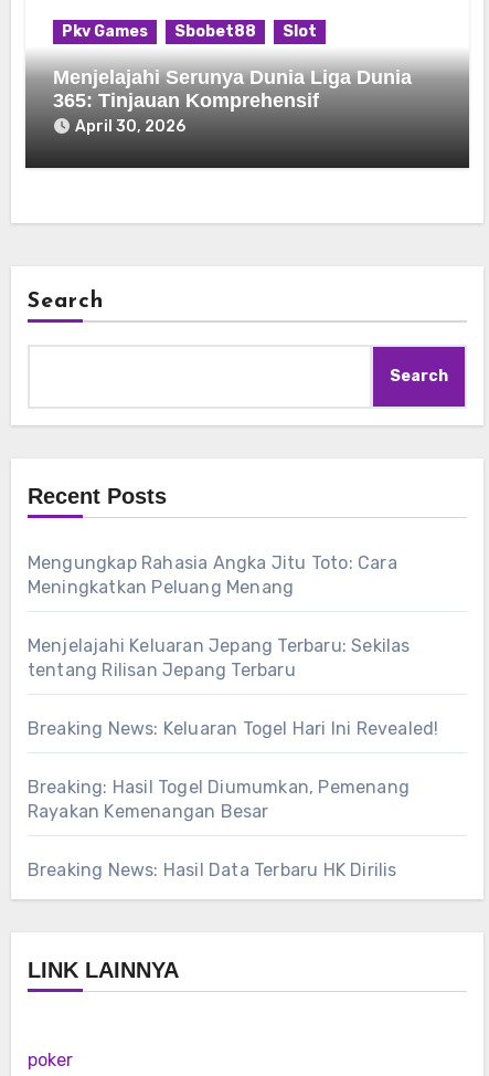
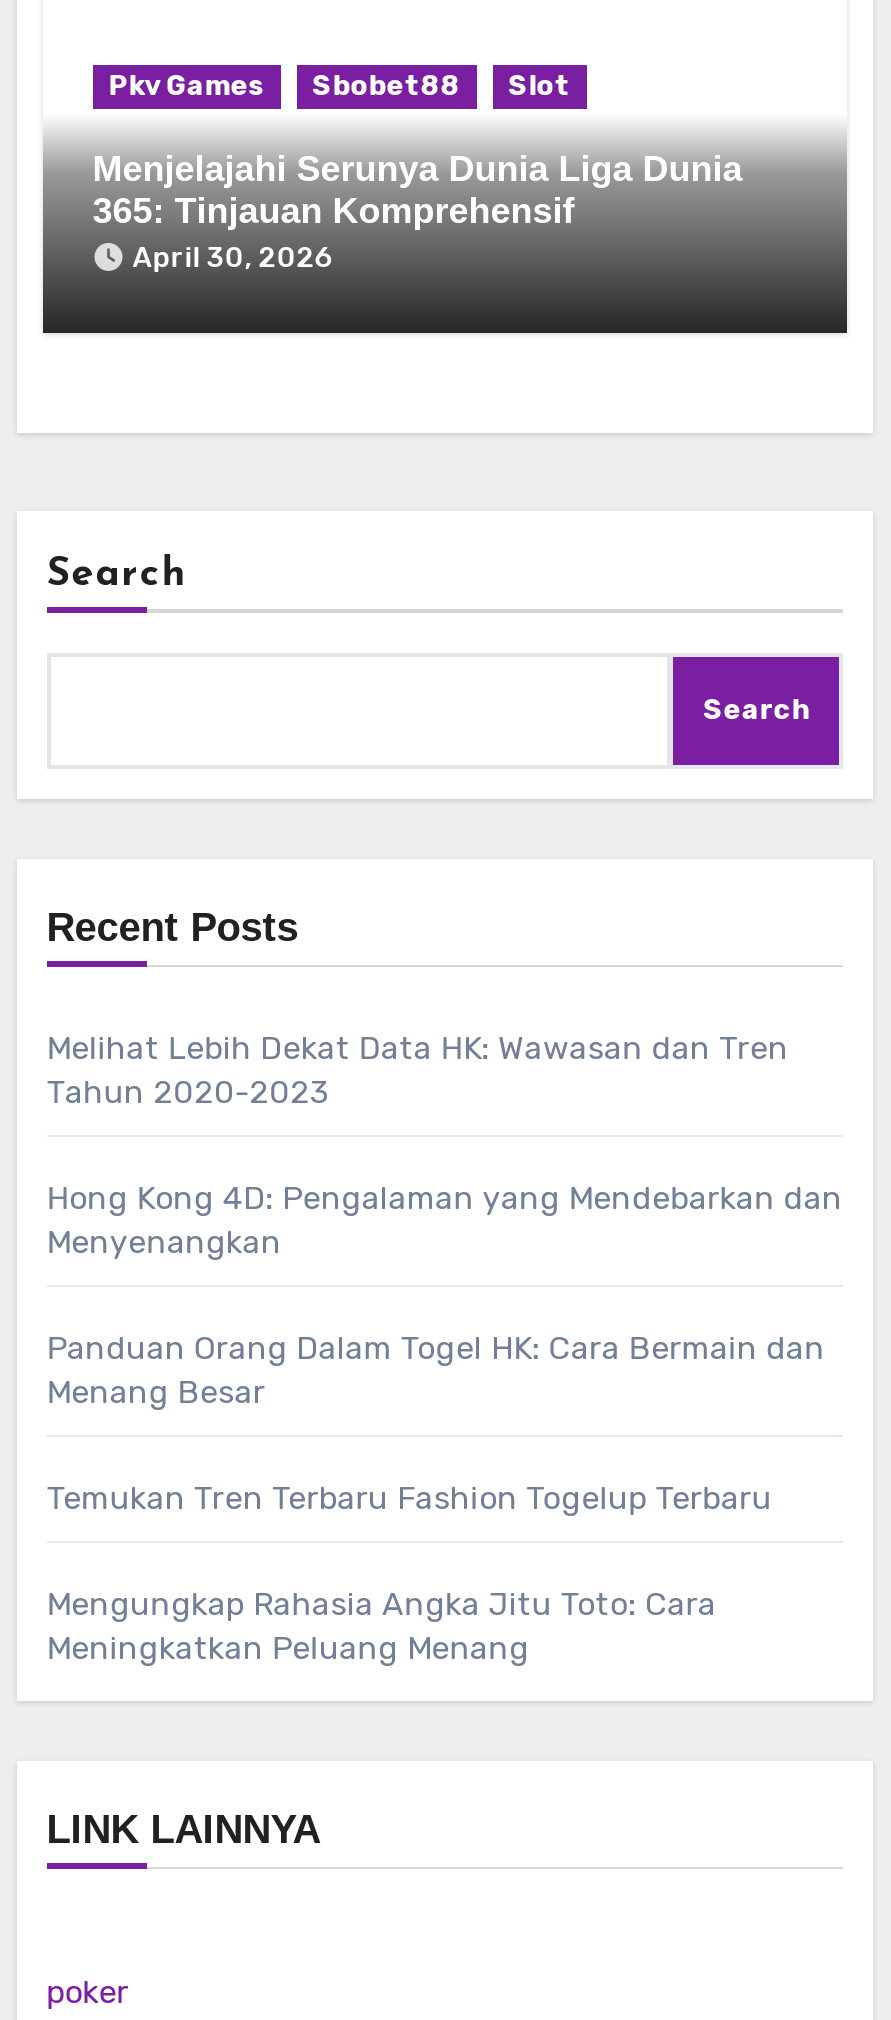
none -> [47,1029,843,1517] Melihat Lebih Dekat Data HK: Wawasan dan Tren | Tahun 2020-2023 | Hong Kong 4D: Pengalaman yang Mendebarkan dan | Menyenangkan | Panduan Orang Dalam Togel HK: Cara Bermain dan | Menang Besar | Temukan Tren Terbaru Fashion Togelup Terbaru
moved [27,552,397,598] -> [47,1585,717,1667]: Mengungkap Rahasia Angka Jitu Toto: Cara | Meningkatkan Peluang Menang
[27,635,439,880] Menjelajahi Keluaran Jepang Terbaru: Sekilas | tentang Rilisan Jepang Terbaru | Breaking News: Keluaran Togel Hari Ini Revealed! | Breaking: Hasil Togel Diumumkan, Pemenang | Rayakan Kemenangan Besar | Breaking News: Hasil Data Terbaru HK Dirilis -> none

